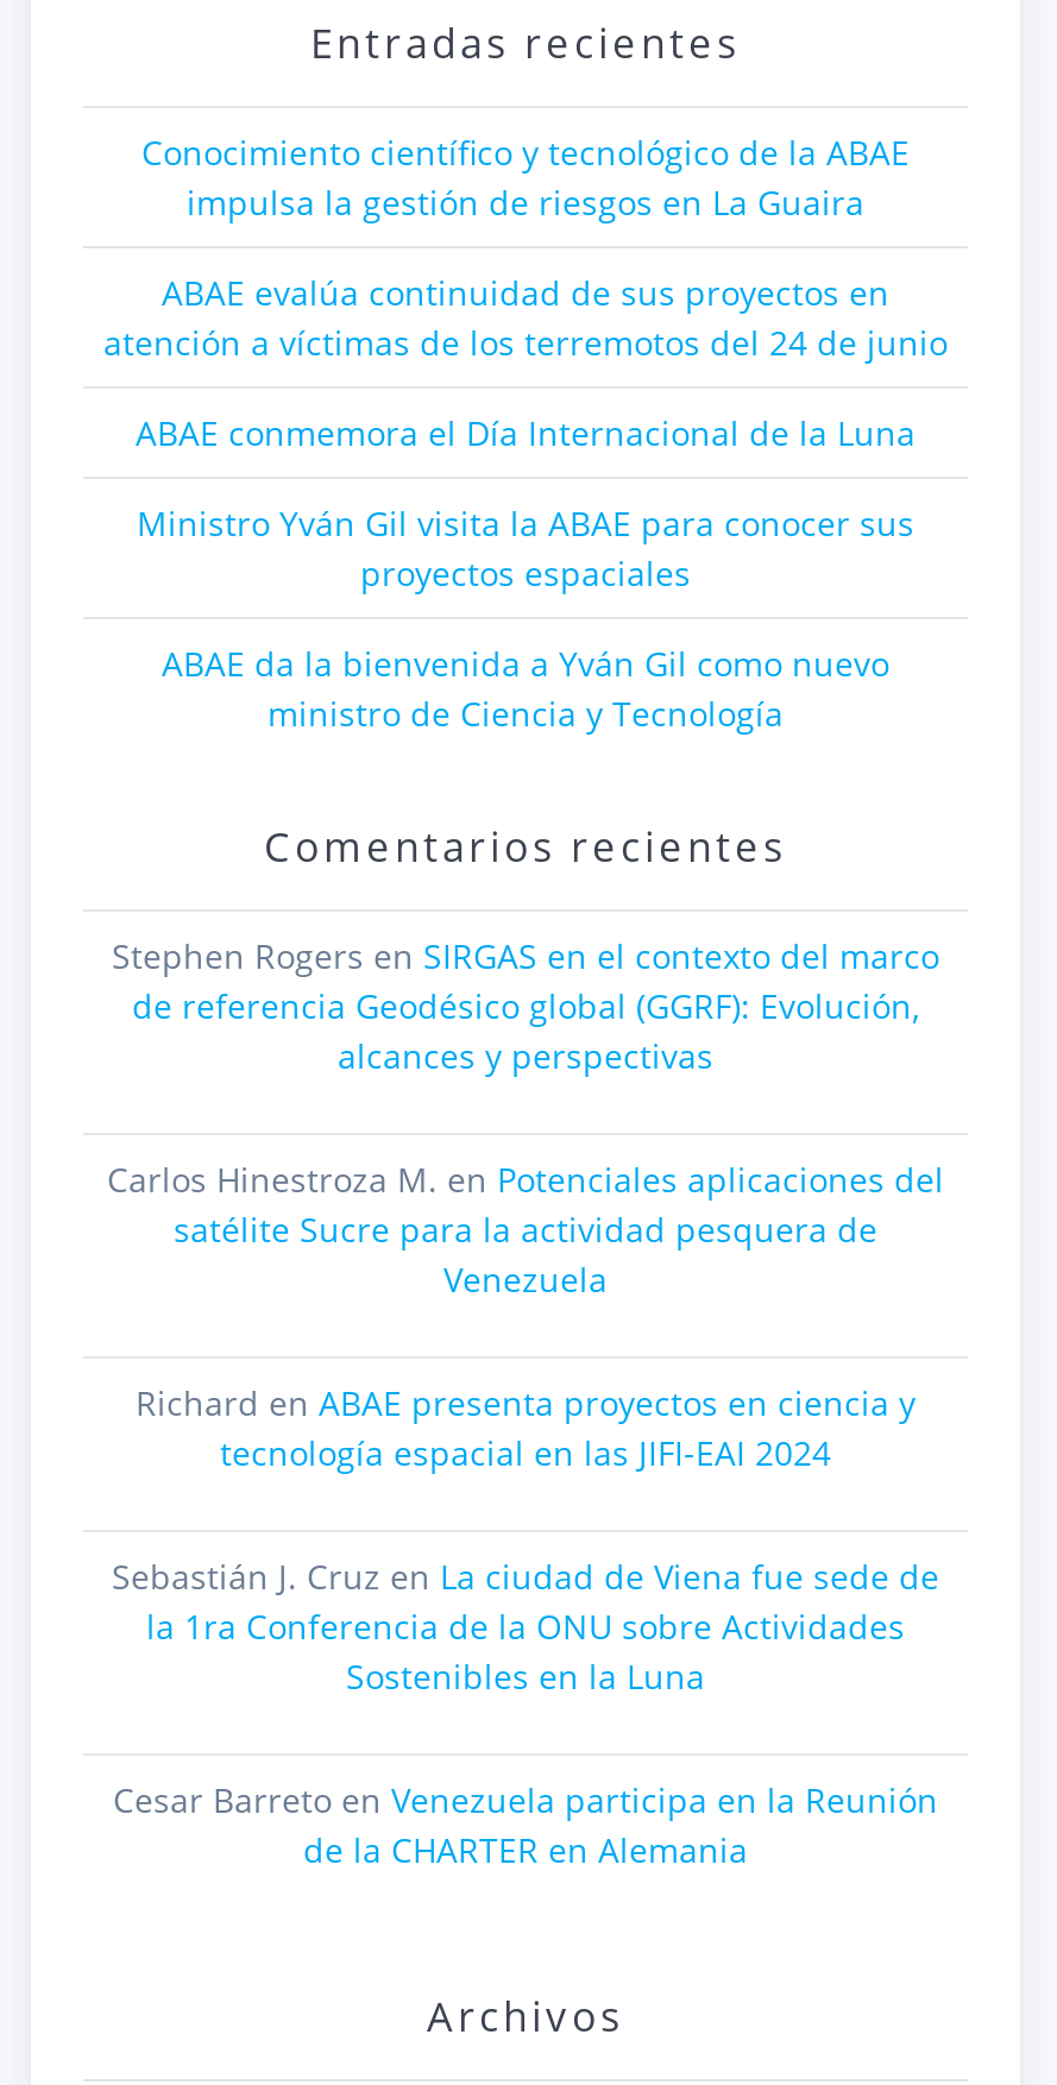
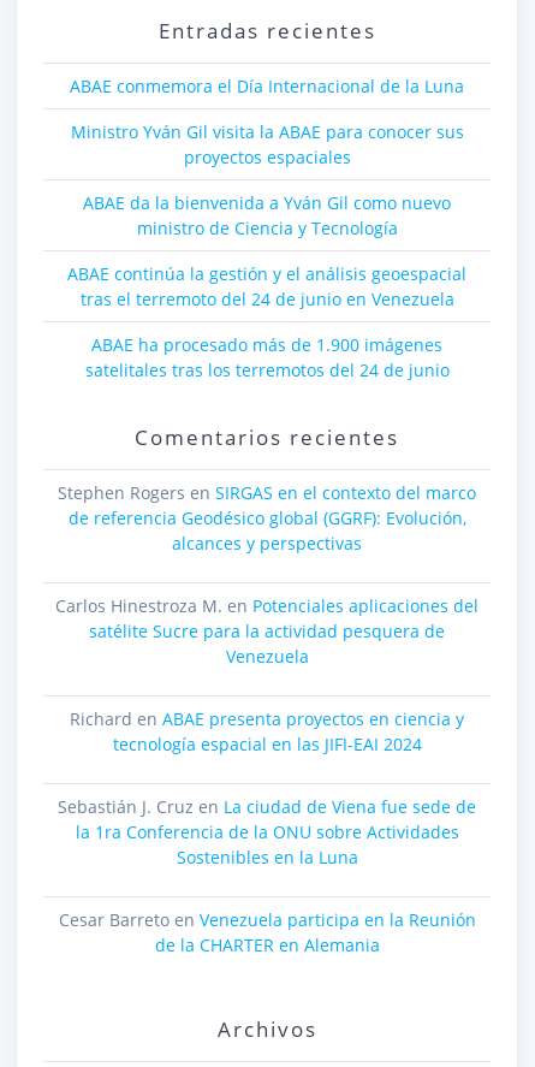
[103,130,948,365] Conocimiento científico y tecnológico de la ABAE | impulsa la gestión de riesgos en La Guaira | ABAE evalúa continuidad de sus proyectos en | atención a víctimas de los terremotos del 24 de junio -> none
moved [136,410,916,736] -> [70,75,464,239]: ABAE conmemora el Día Internacional de la Luna | Ministro Yván Gil visita la ABAE para conocer sus | proyectos espaciales | ABAE da la bienvenida a Yván Gil como nuevo | ministro de Ciencia y Tecnología
none -> [67,262,466,381] ABAE continúa la gestión y el análisis geoespacial | tras el terremoto del 24 de junio en Venezuela | ABAE ha procesado más de 1.900 imágenes | satelitales tras los terremotos del 24 de junio

